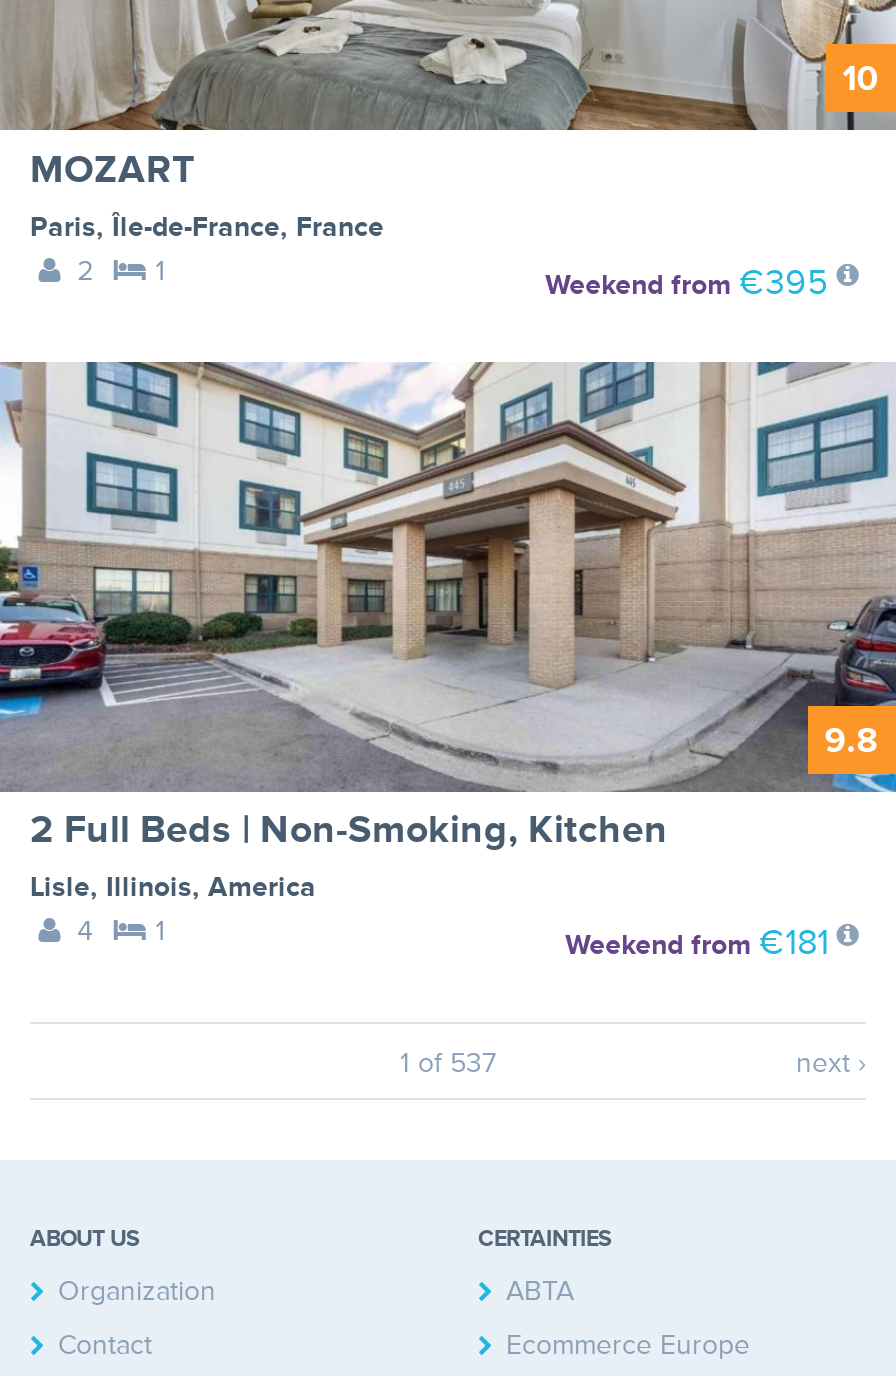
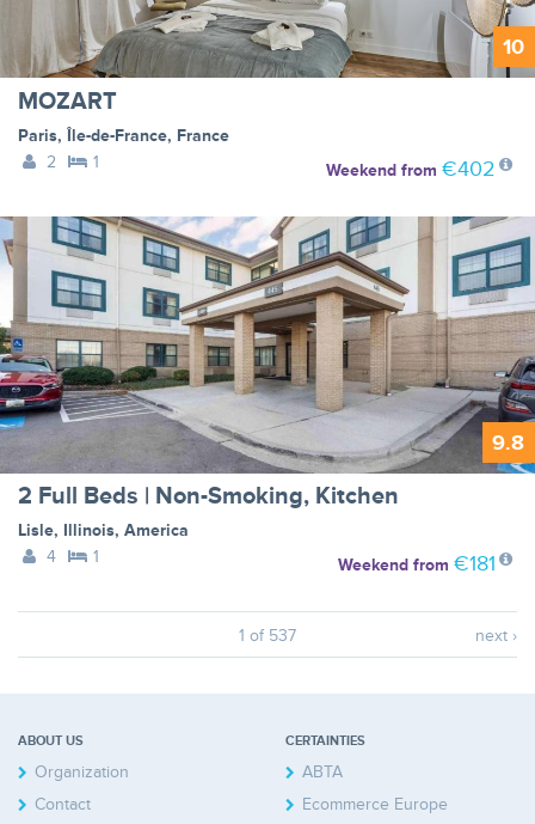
[545,261,829,303] Weekend from €395 -> [326,156,495,181] Weekend from €402

